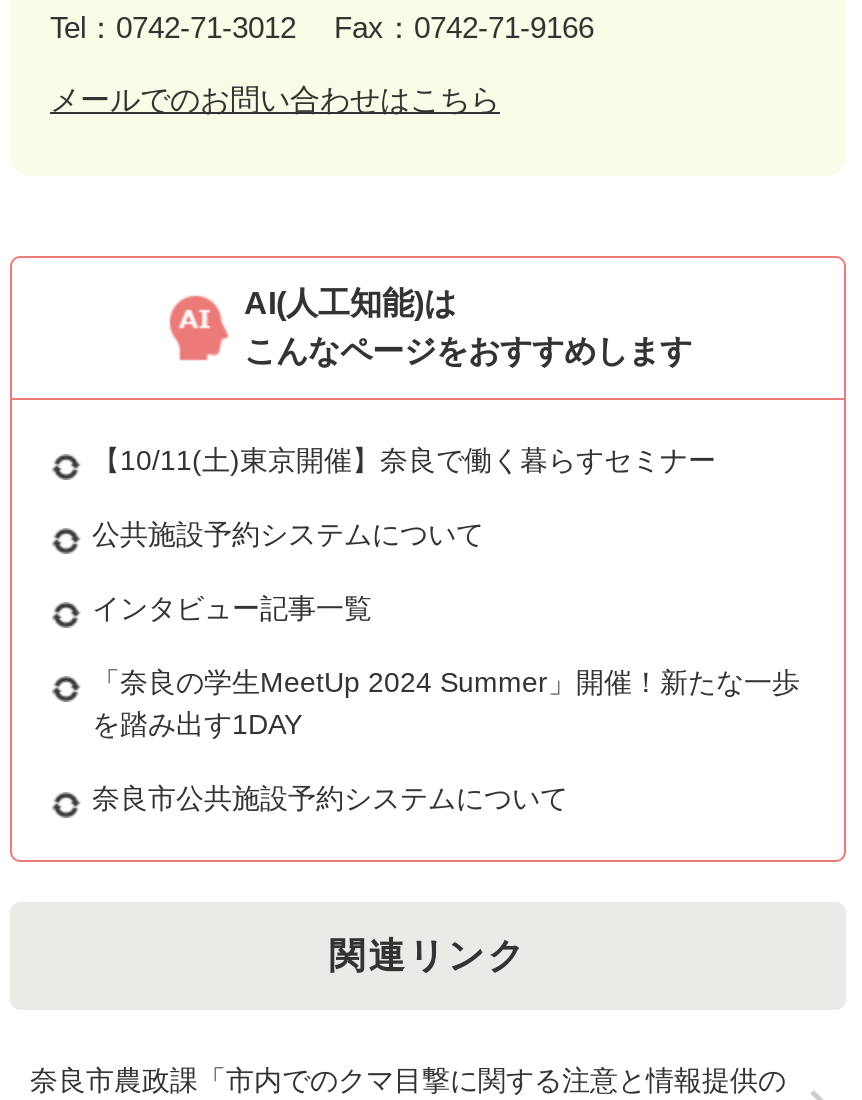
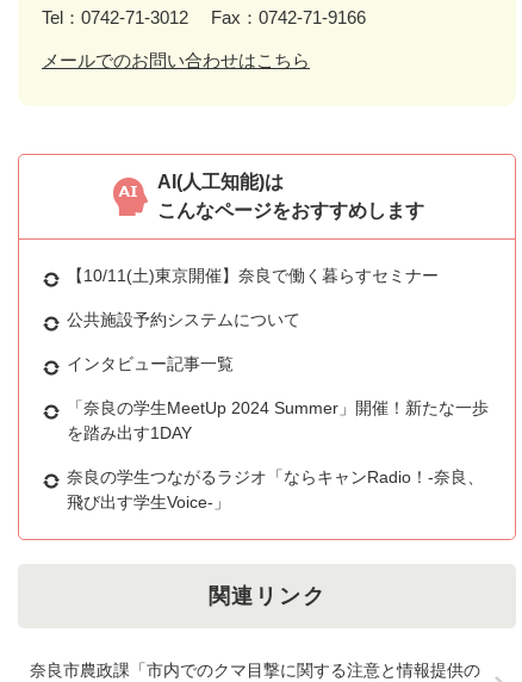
[92,781,568,813] 奈良市公共施設予約システムについて -> [67,467,484,511] 奈良の学生つながるラジオ「ならキャンRadio！-奈良、 | 飛び出す学生Voice-」

